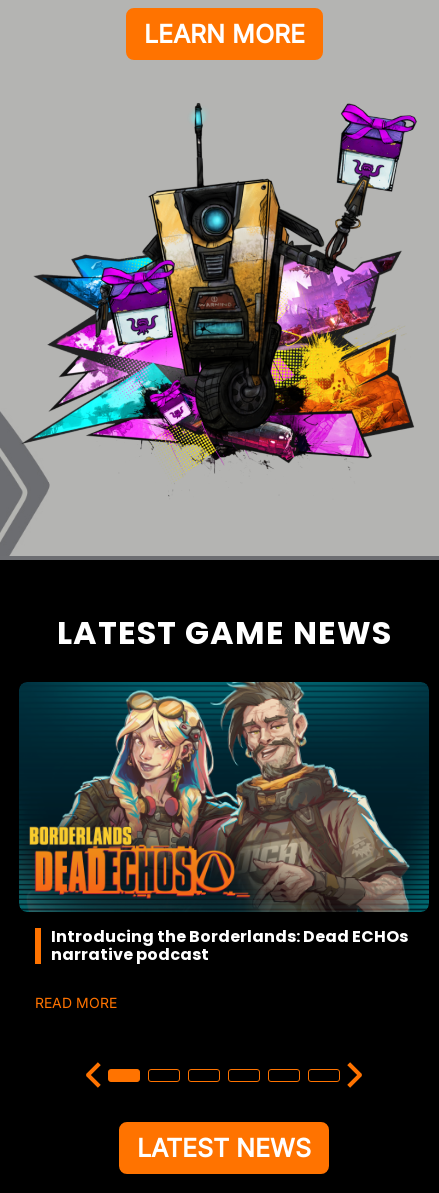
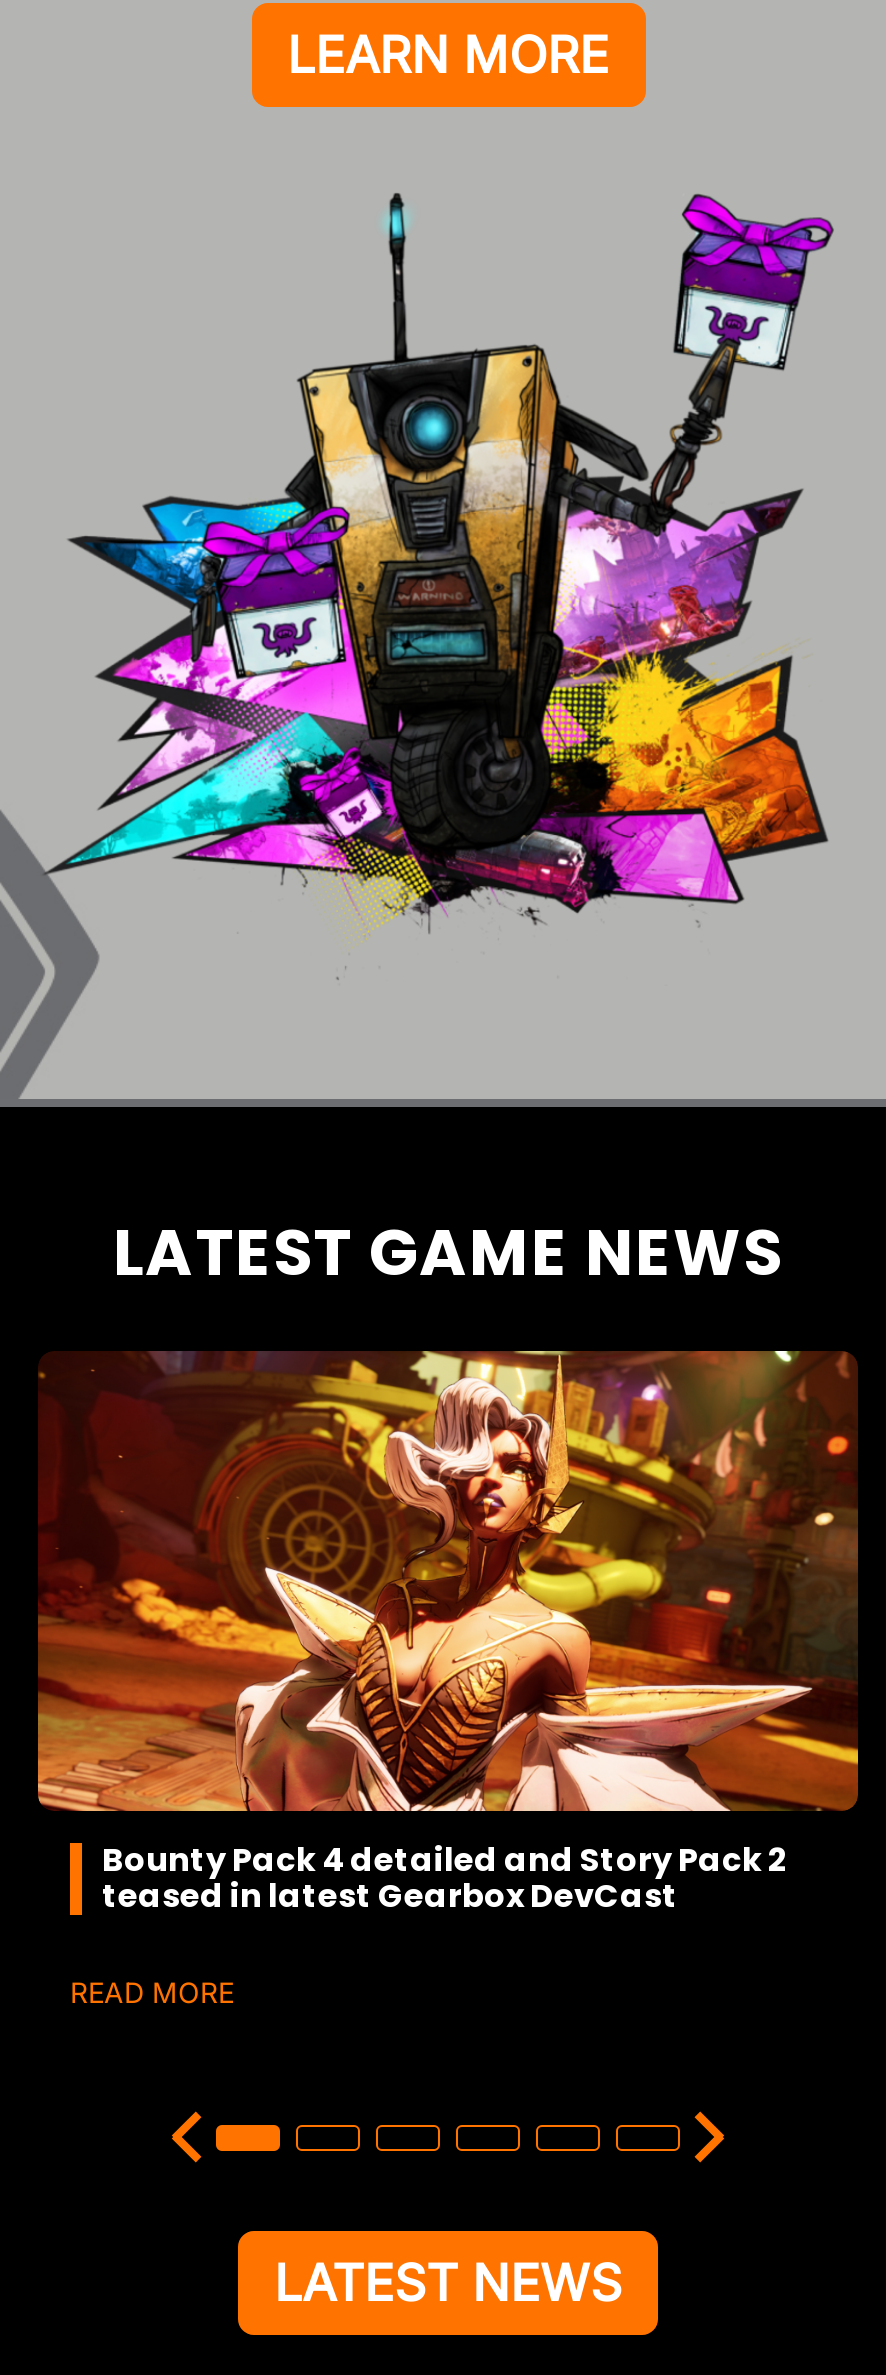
[19,681,429,966] [image] | Introducing the Borderlands: Dead ECHOs | narrative podcast -> [36,1349,860,1920] [image] | Bounty Pack 4 detailed and Story Pack 2 | teased in latest Gearbox DevCast

